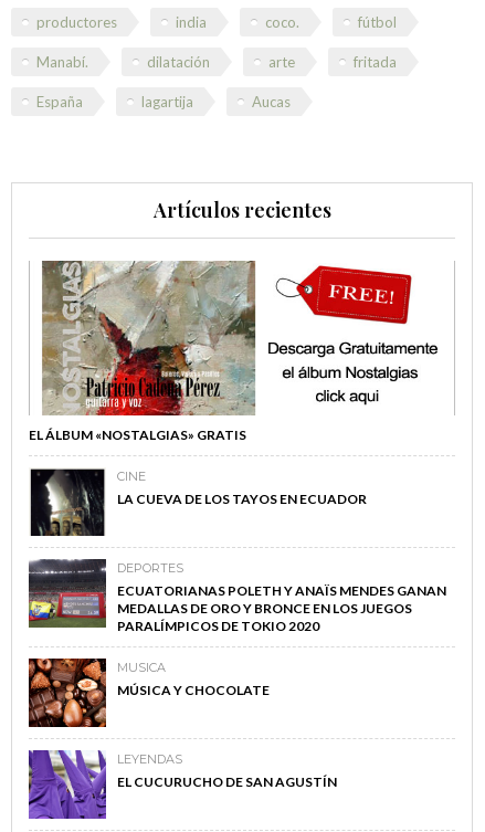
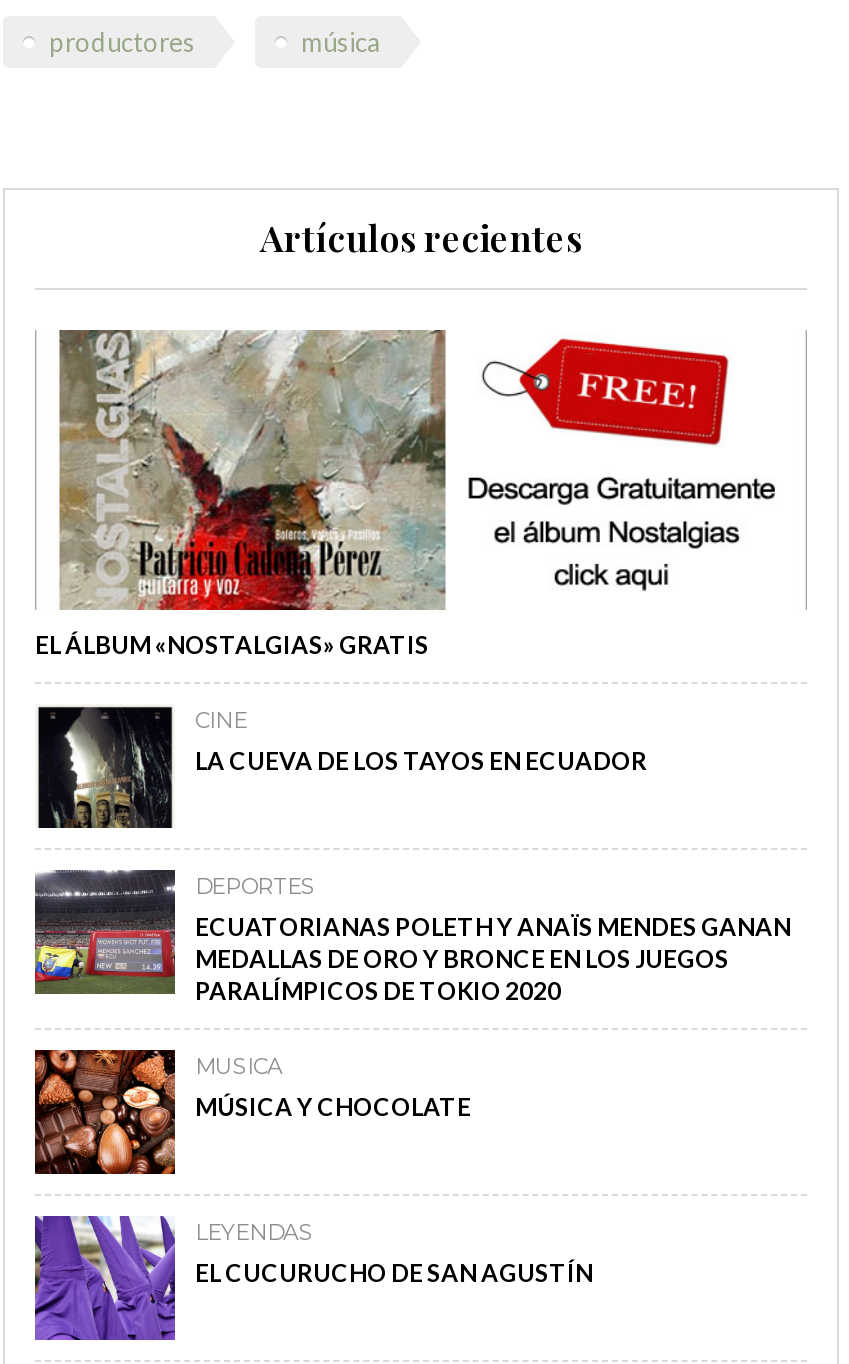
[36,13,397,110] india | coco. | fútbol | Manabí. | dilatación | arte | fritada | España | lagartija | Aucas -> [301,26,381,58] música

